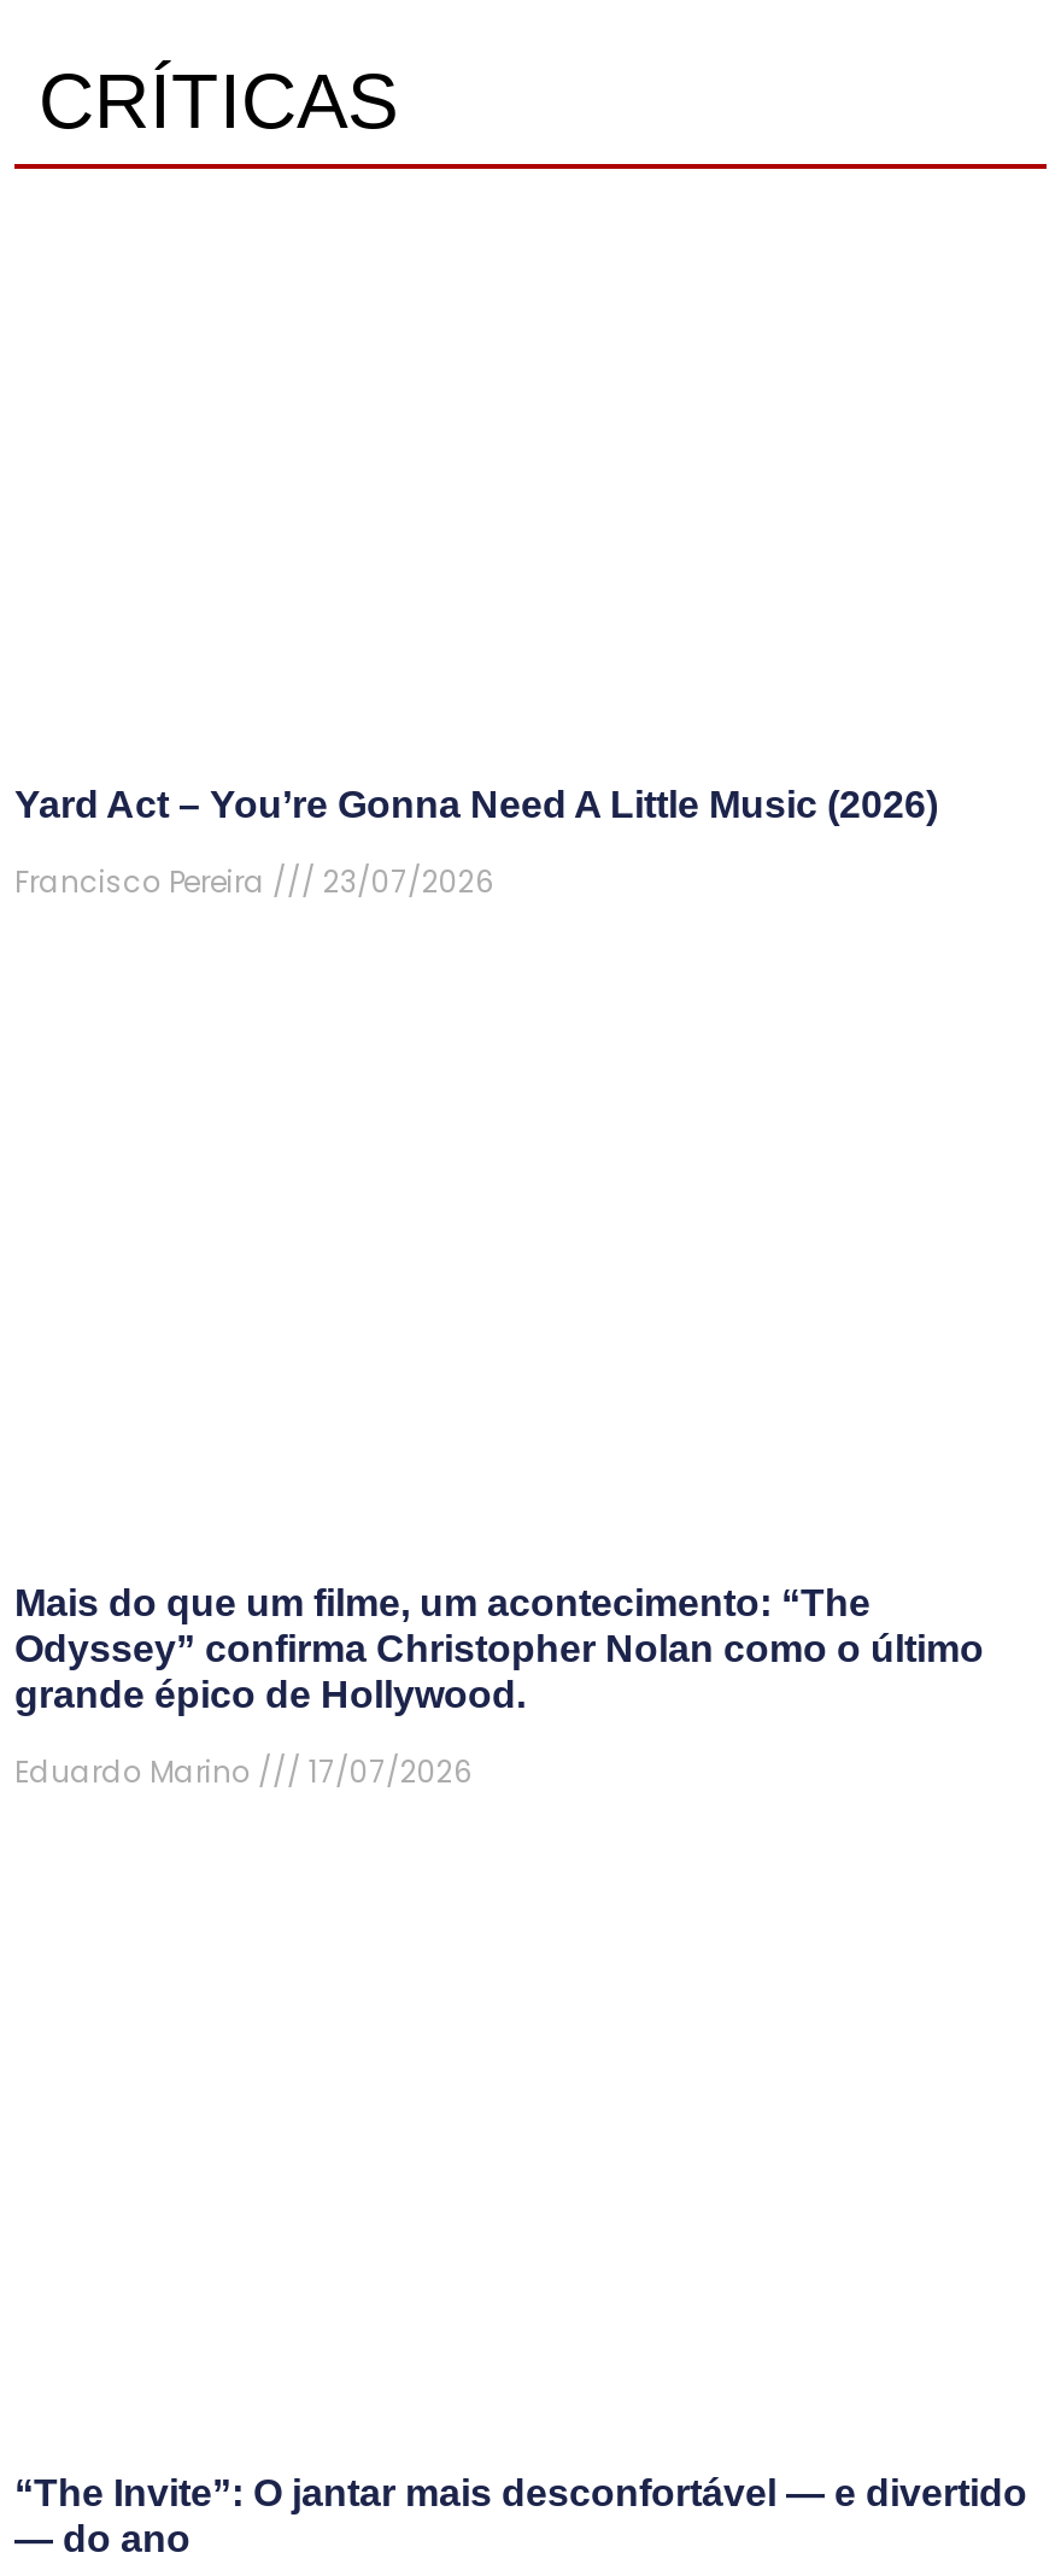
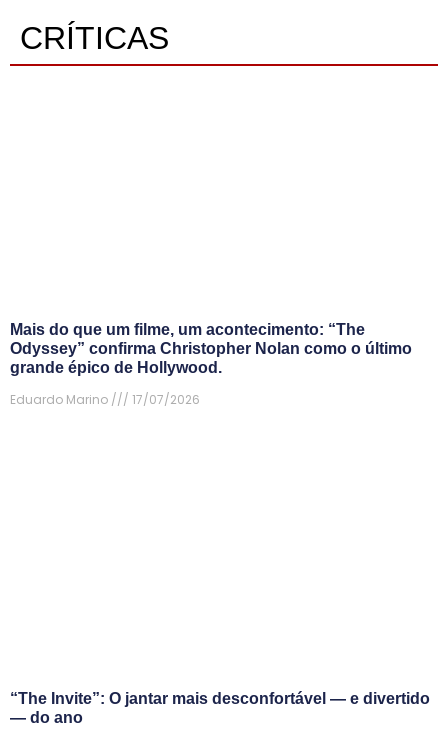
[14,783,938,901] Yard Act – You’re Gonna Need A Little Music (2026) | Francisco Pereira | 23/07/2026 -> none

